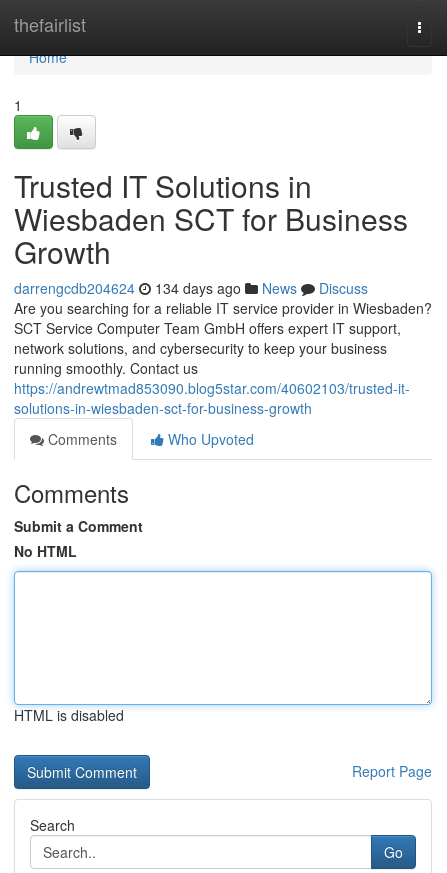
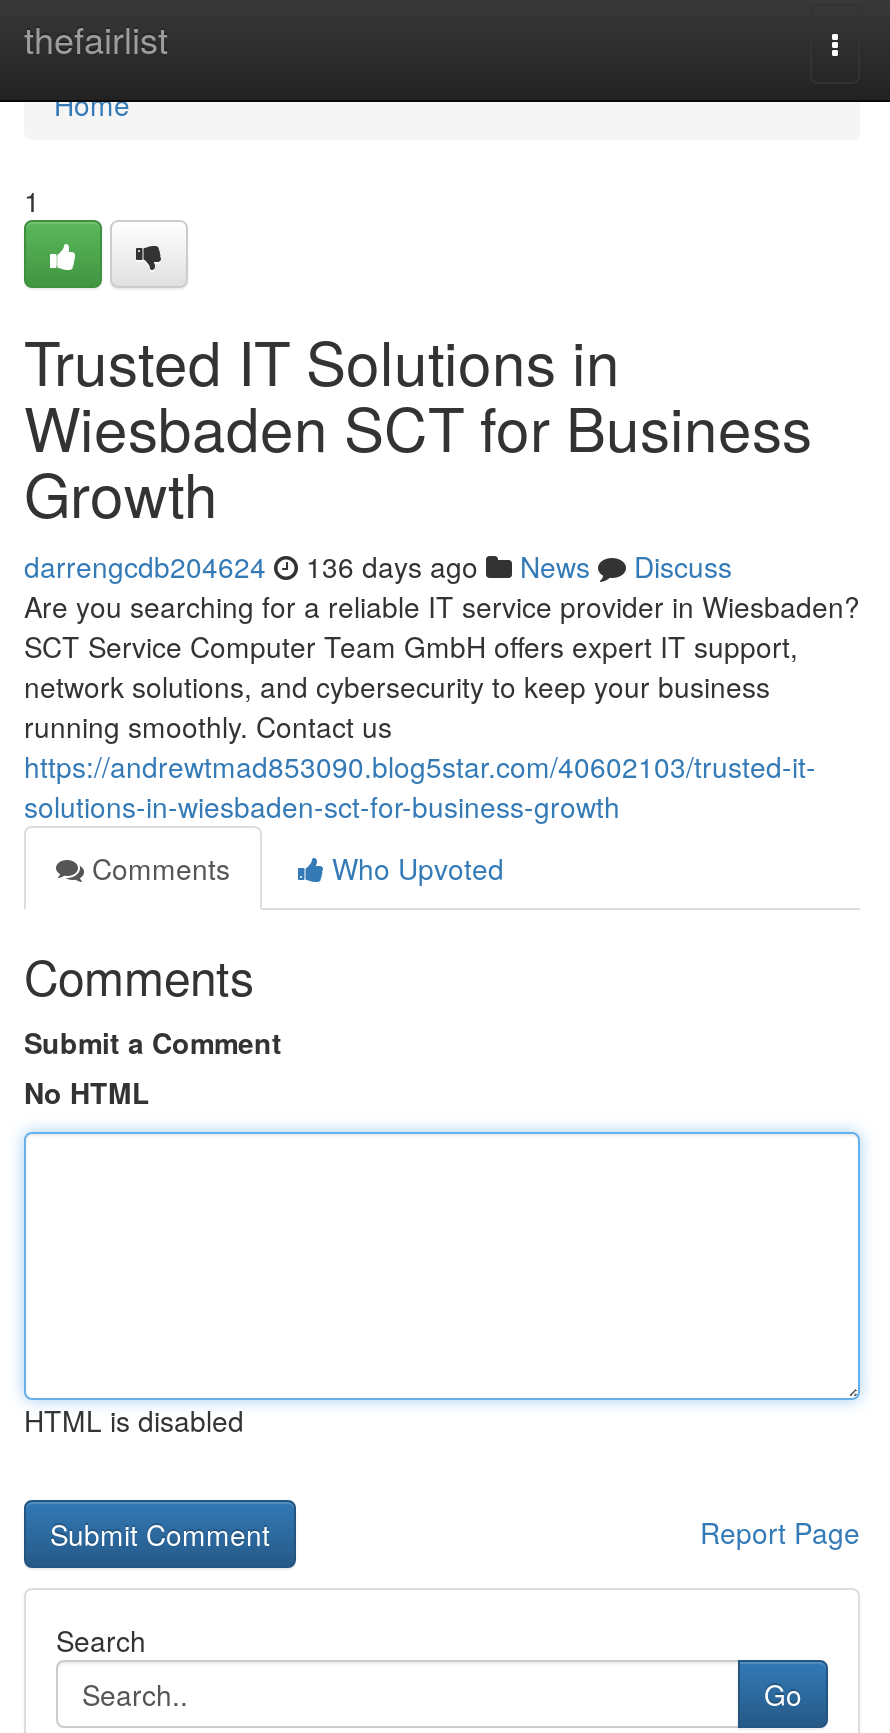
[14,278,368,298] darrengcdb204624 134 days ago News Discuss -> [24,546,732,586] darrengcdb204624 136 days ago News Discuss

